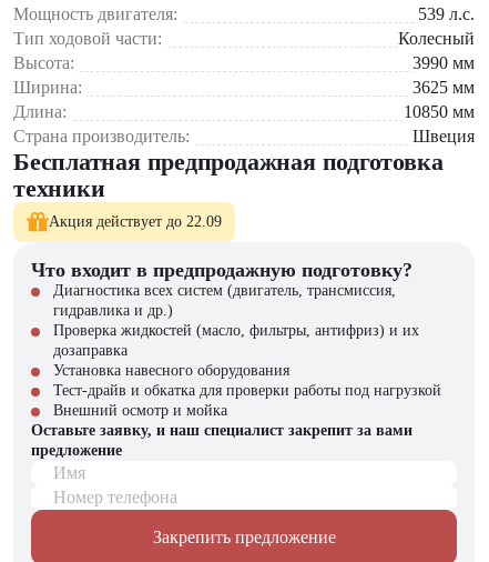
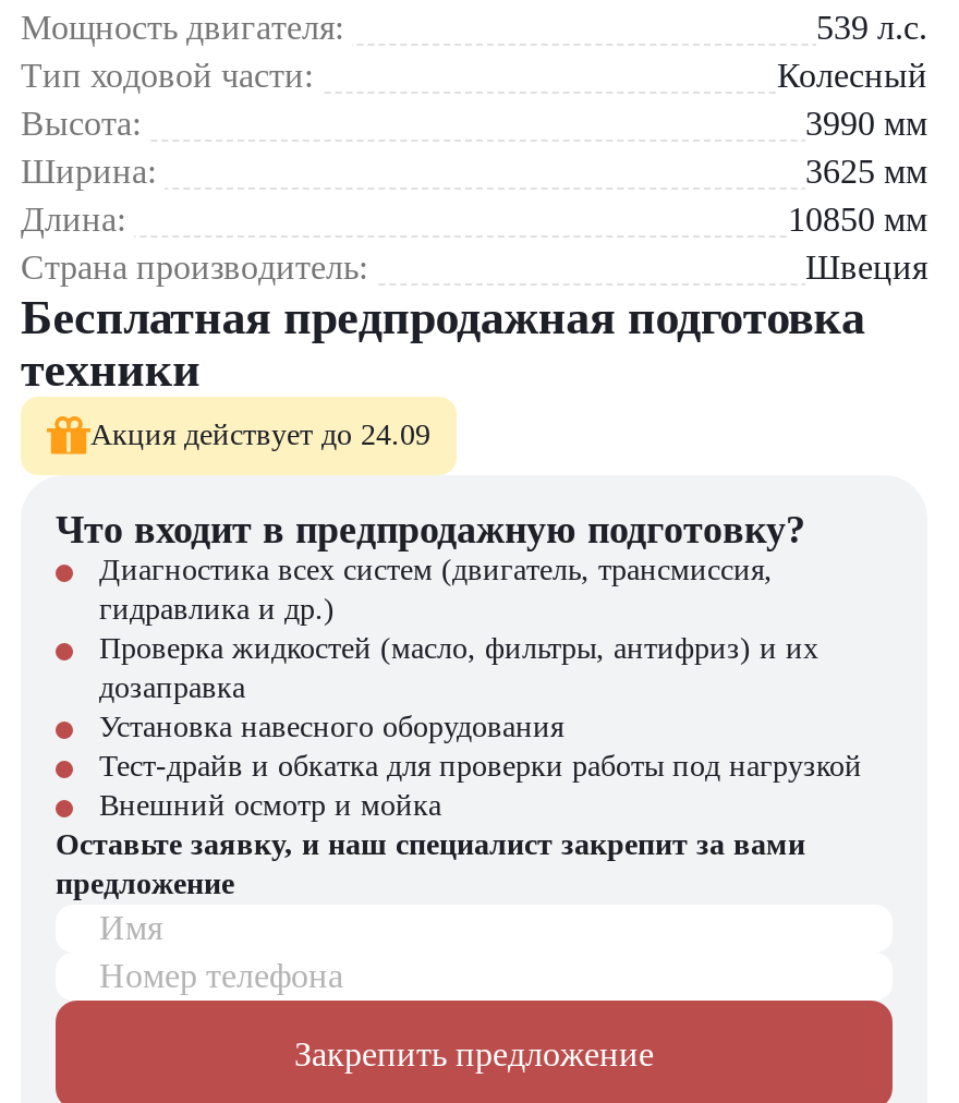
[49,213,222,230] Акция действует до 22.09 -> [90,419,430,451] Акция действует до 24.09

